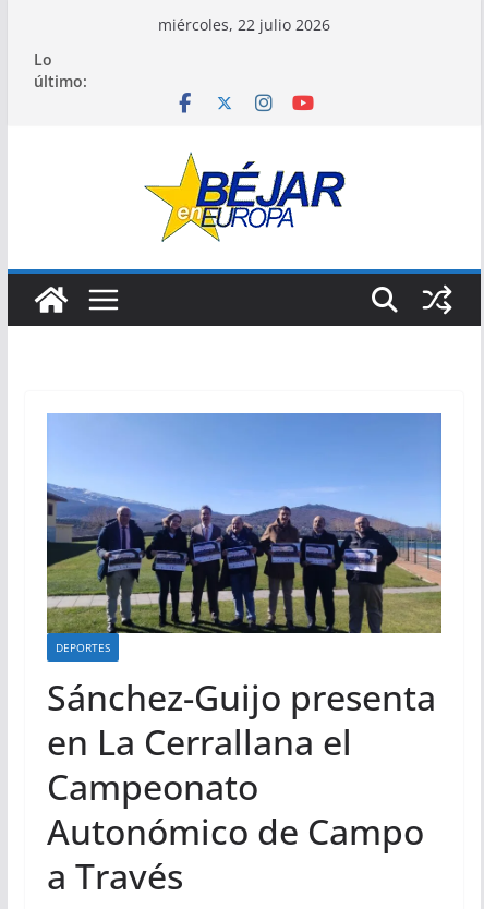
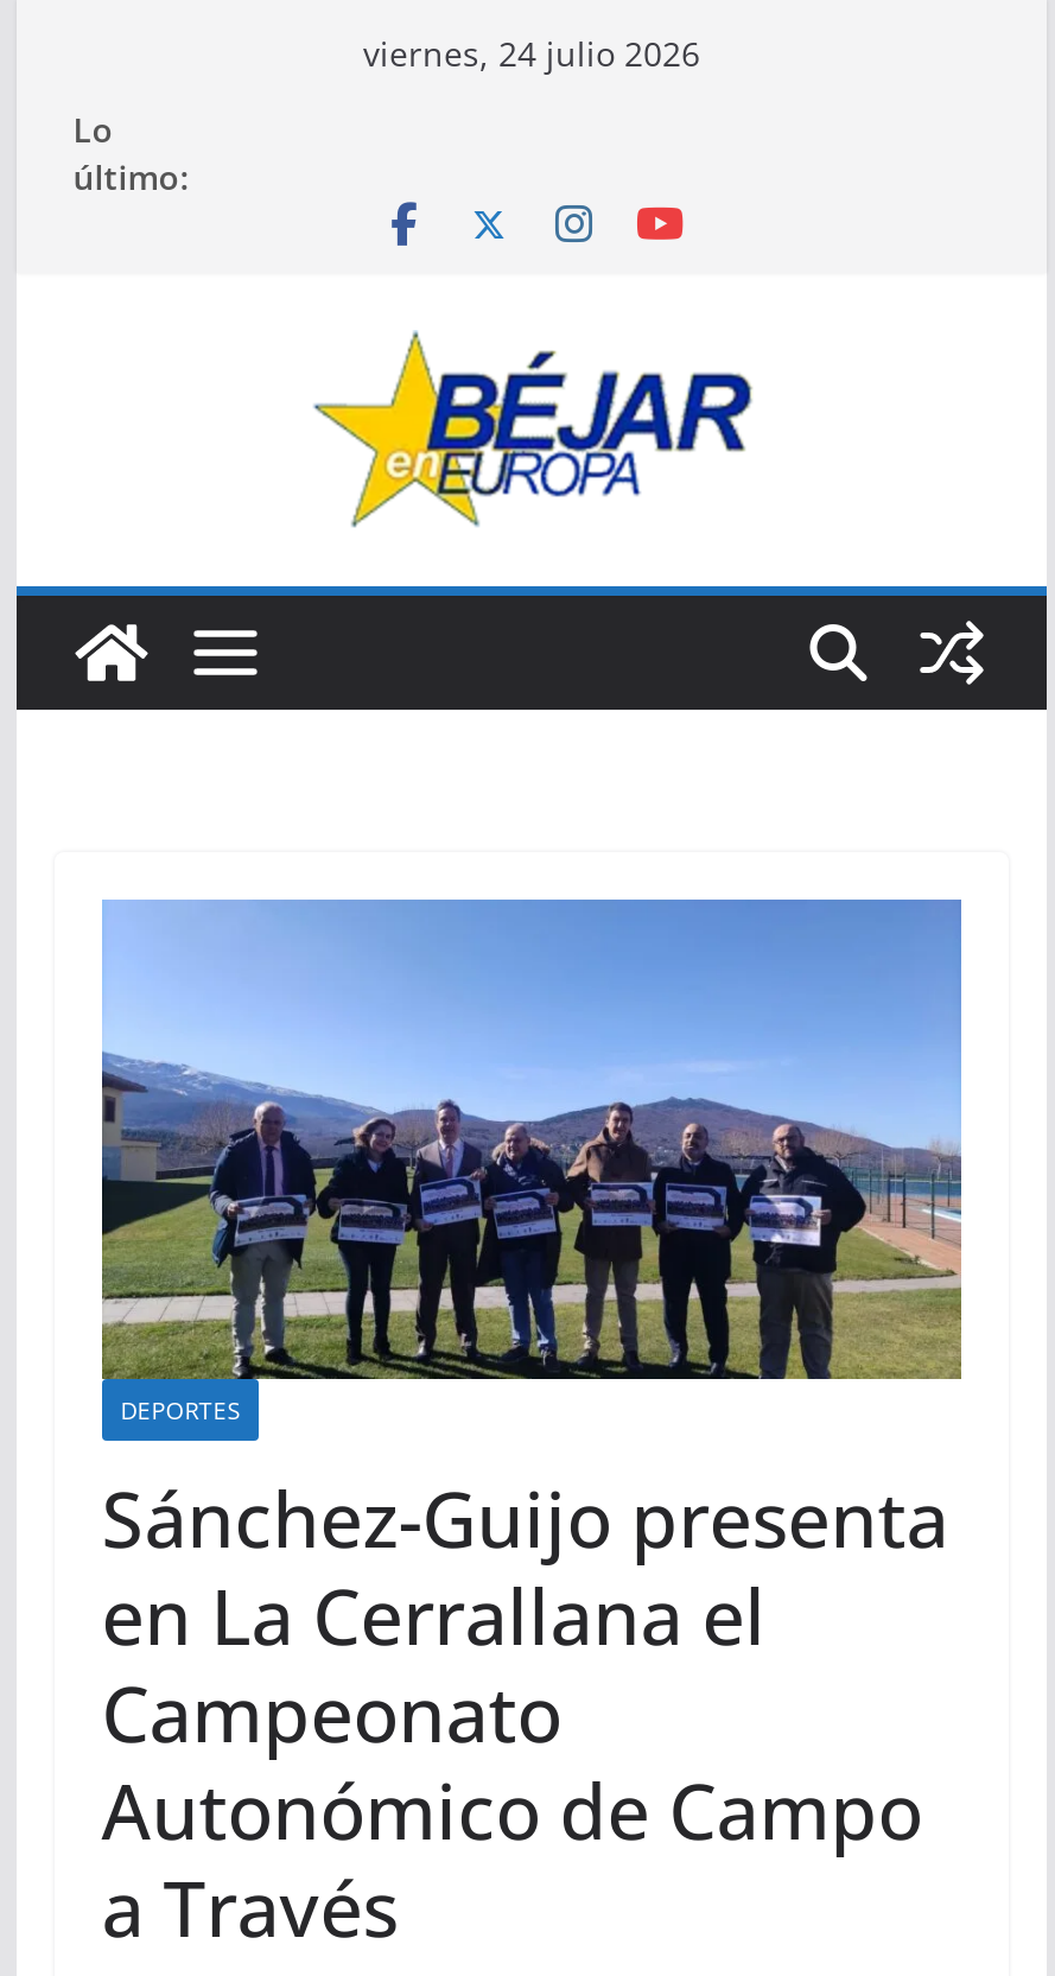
[158,14,330,35] miércoles, 22 julio 2026 -> [363,31,700,76] viernes, 24 julio 2026

